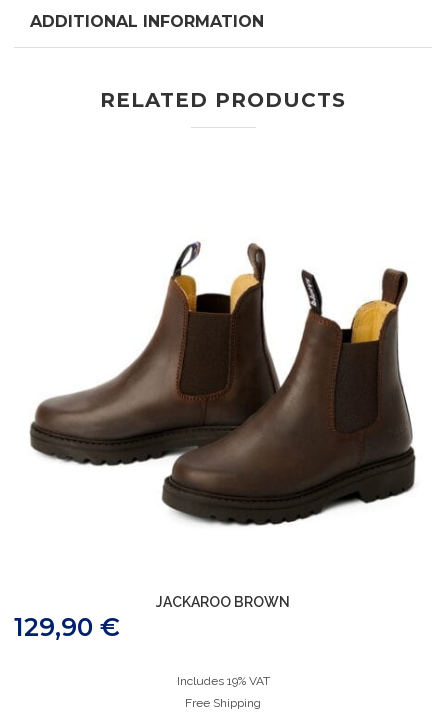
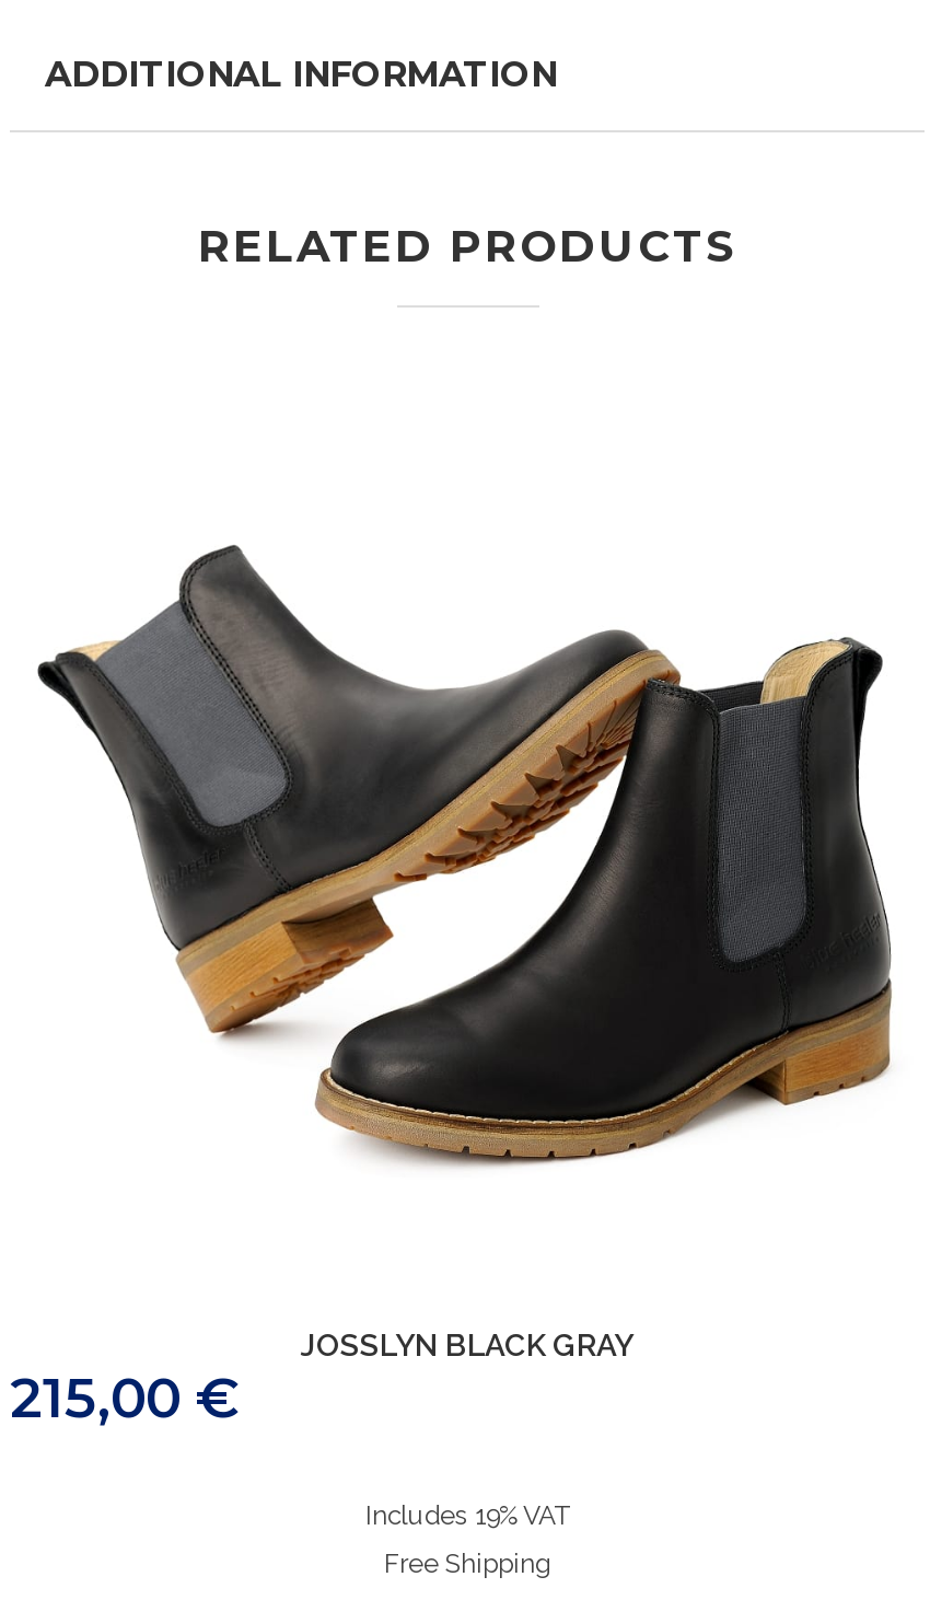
[27,238,417,527] [image] -> [36,544,894,1176] [image]
[14,594,290,642] JACKAROO BROWN | 129,90 € -> [10,1326,633,1430] JOSSLYN BLACK GRAY | 215,00 €

